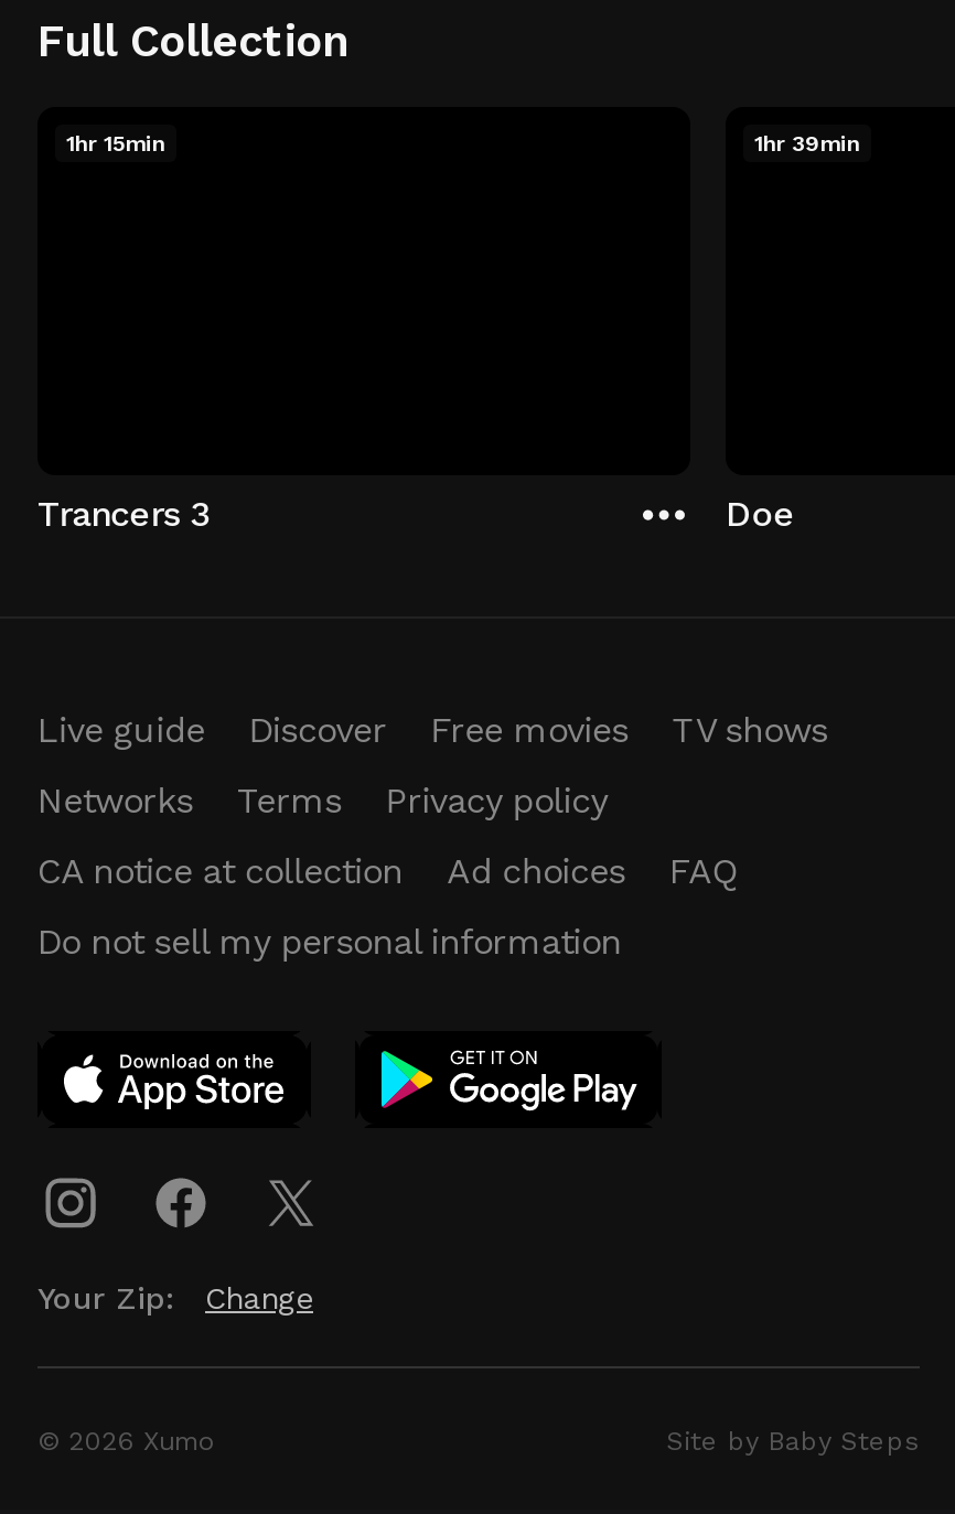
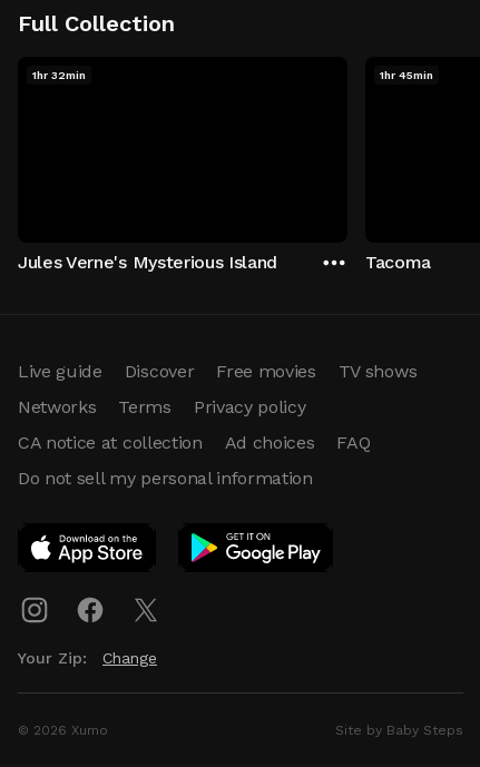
[66,131,165,155] 1hr 15min -> [32,69,86,81] 1hr 32min
[754,131,860,155] 1hr 39min -> [380,69,433,81] 1hr 45min
[37,492,209,534] Trancers 3 -> [18,251,277,272] Jules Verne's Mysterious Island
[726,492,794,534] Doe -> [365,251,431,272] Tacoma

